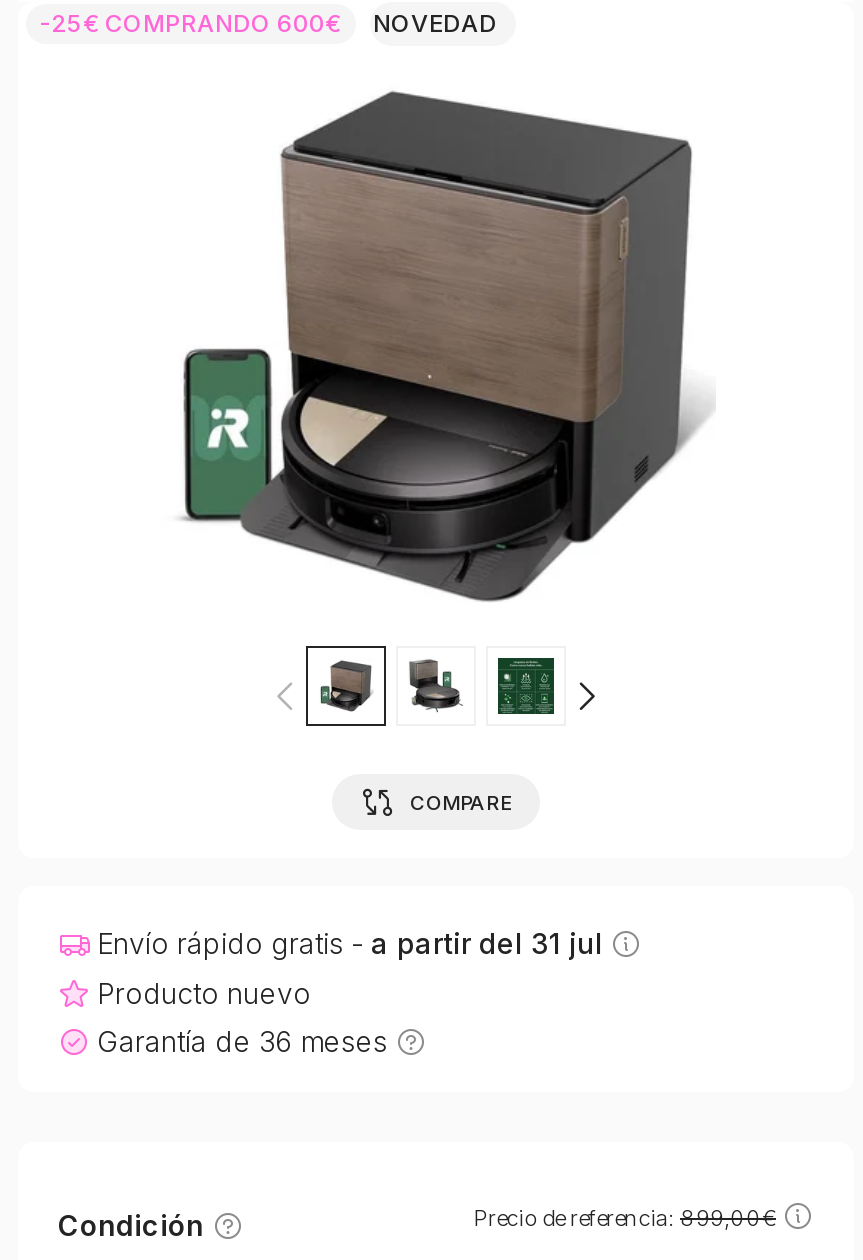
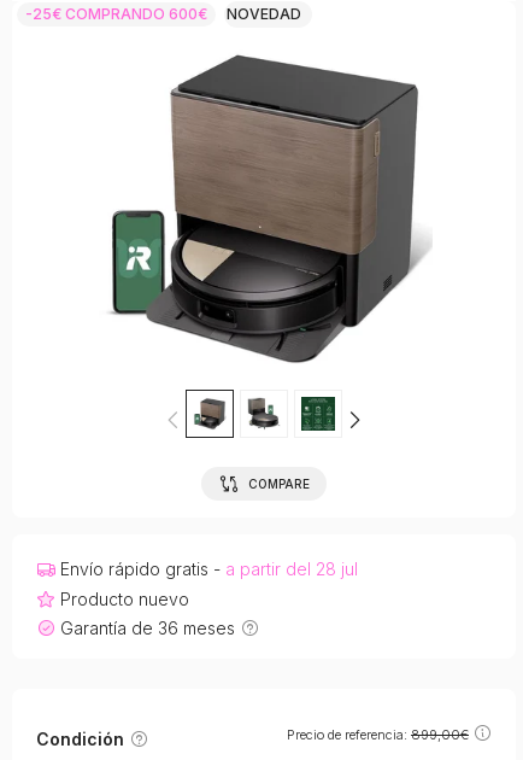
[97,926,603,960] Envío rápido gratis - a partir del 31 jul -> [60,559,357,579] Envío rápido gratis - a partir del 28 jul

